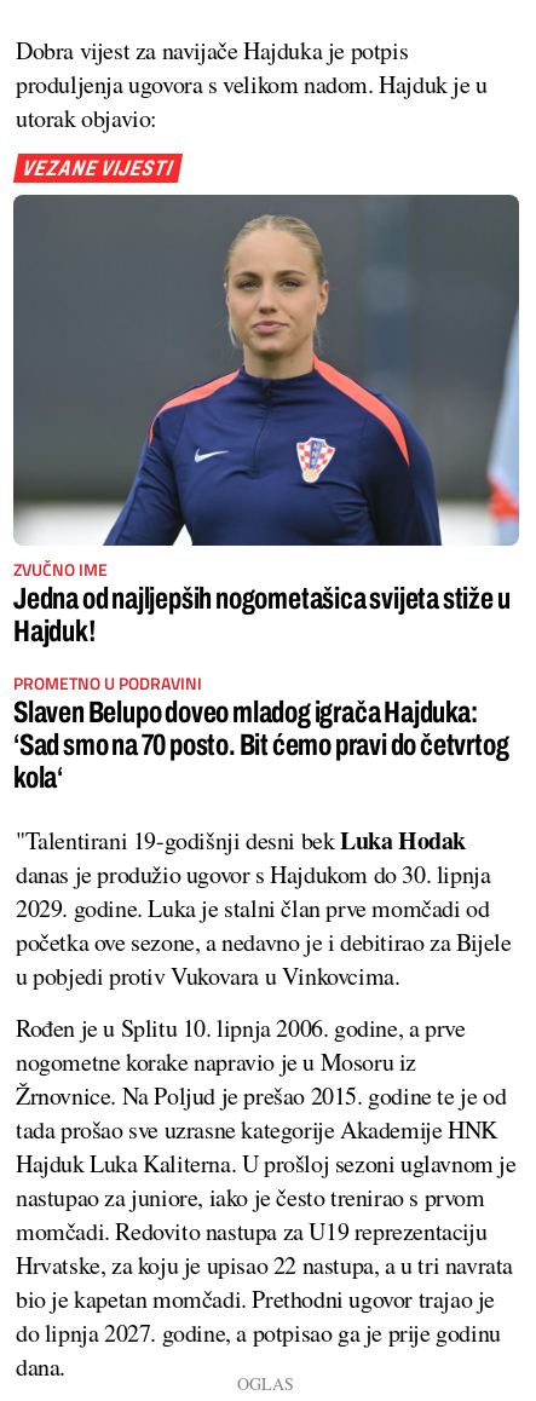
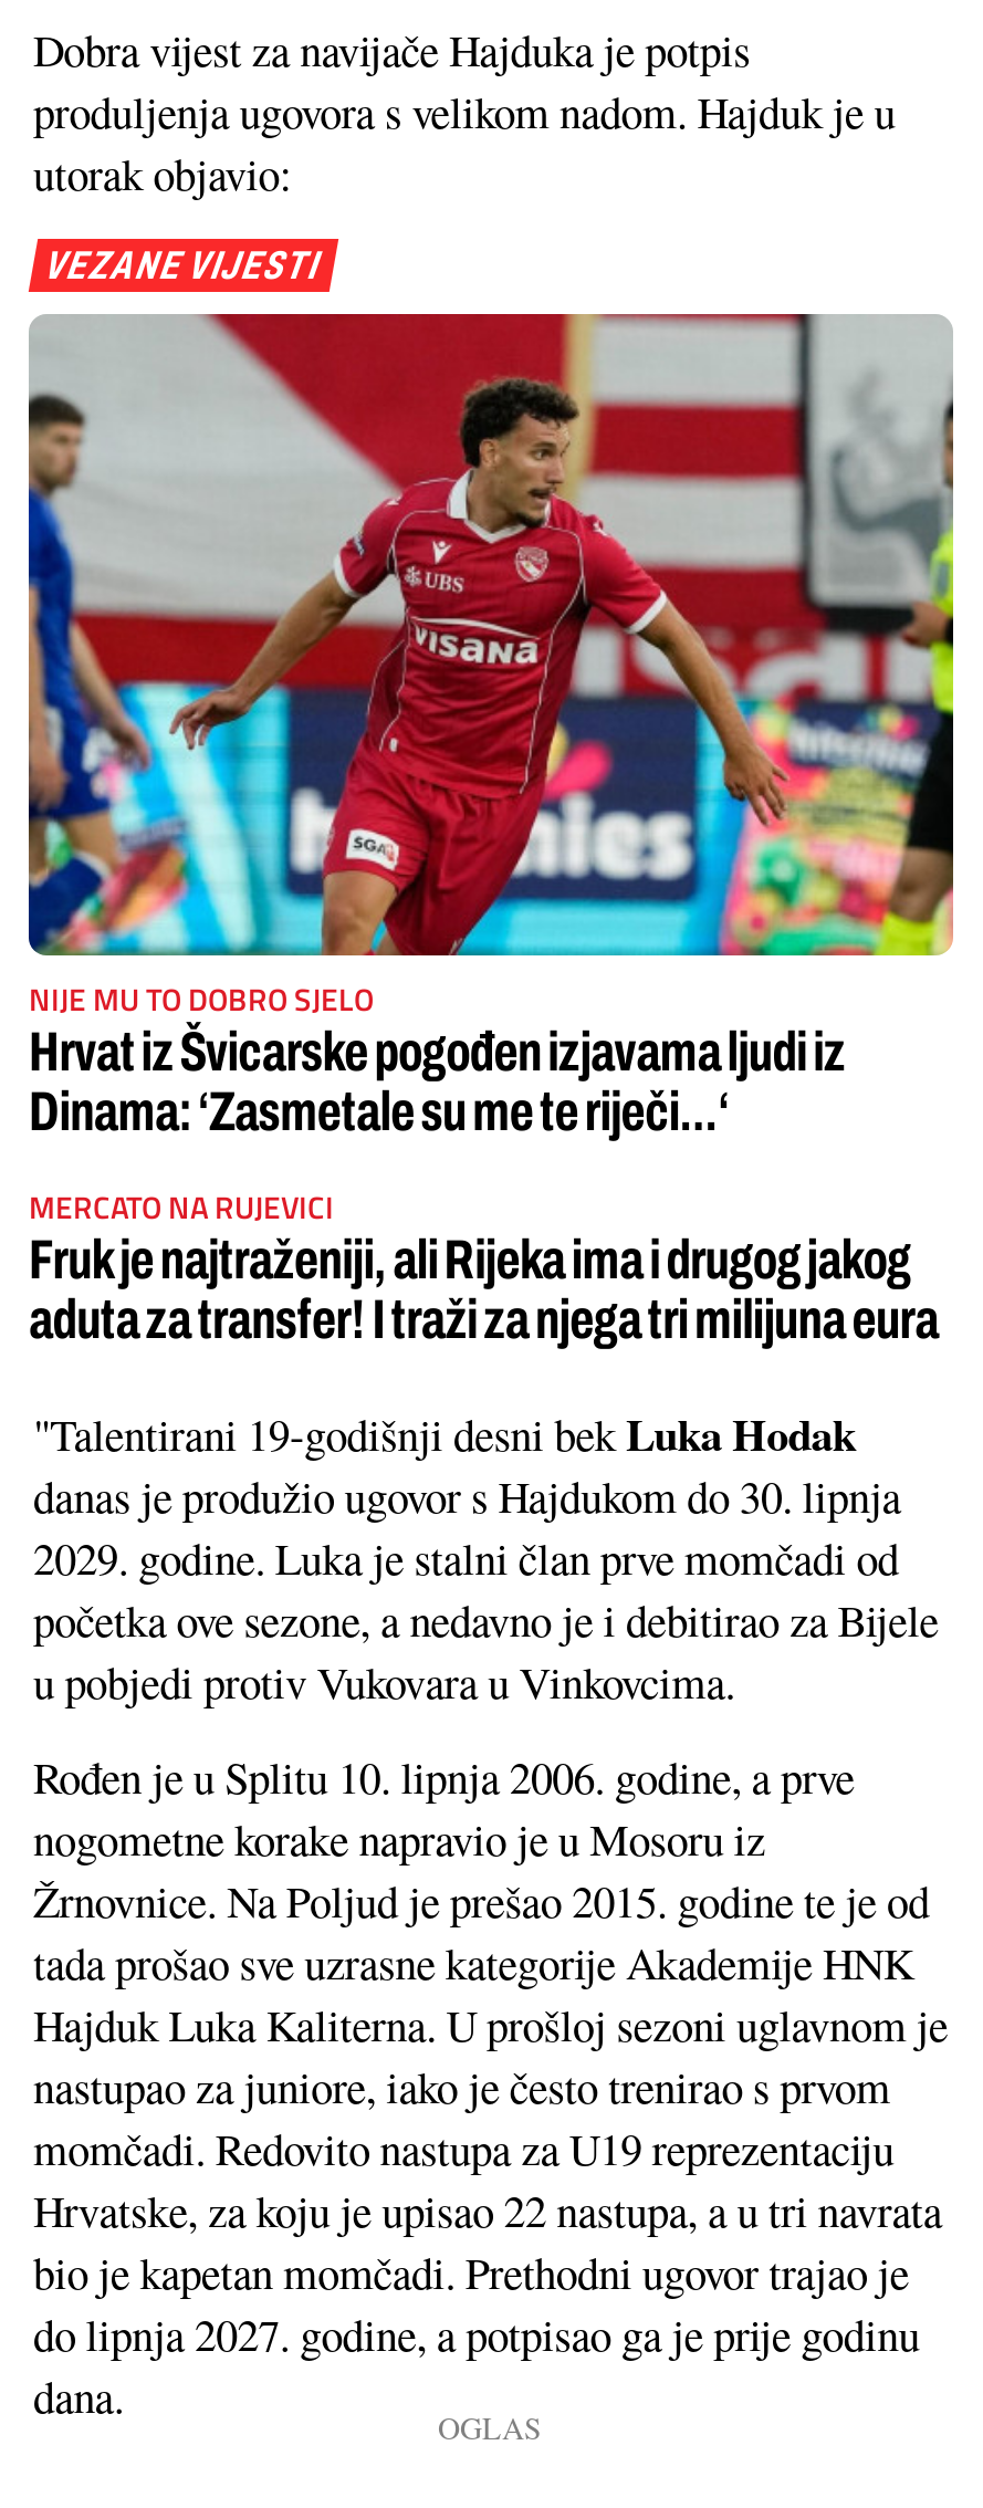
[12,194,519,648] [image] | ZVUČNO IME | Jedna od najljepših nogometašica svijeta stiže u | Hajduk! -> [27,312,955,1142] [image] | NIJE MU TO DOBRO SJELO | Hrvat iz Švicarske pogođen izjavama ljudi iz | Dinama: ‘Zasmetale su me te riječi...‘
[13,671,509,794] PROMETNO U PODRAVINI | Slaven Belupo doveo mladog igrača Hajduka: | ‘Sad smo na 70 posto. Bit ćemo pravi do četvrtog | kola‘ -> [29,1184,939,1350] MERCATO NA RUJEVICI | Fruk je najtraženiji, ali Rijeka ima i drugog jakog | aduta za transfer! I traži za njega tri milijuna eura

